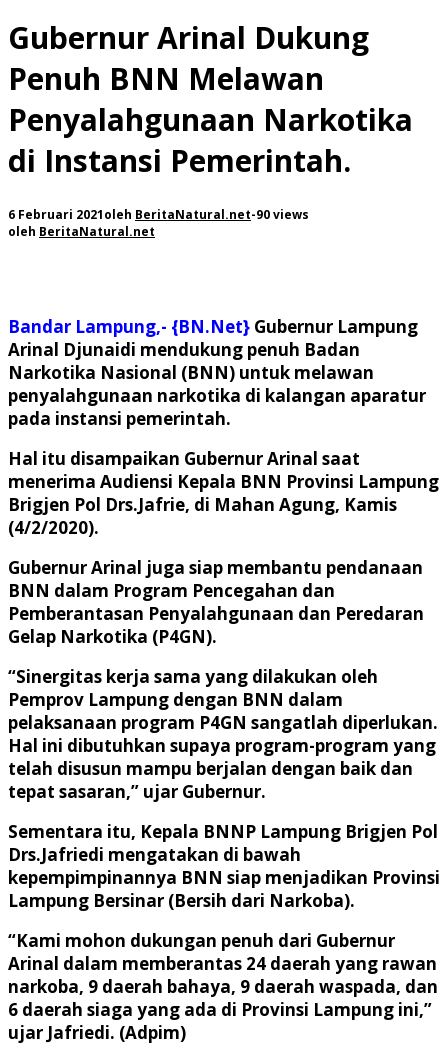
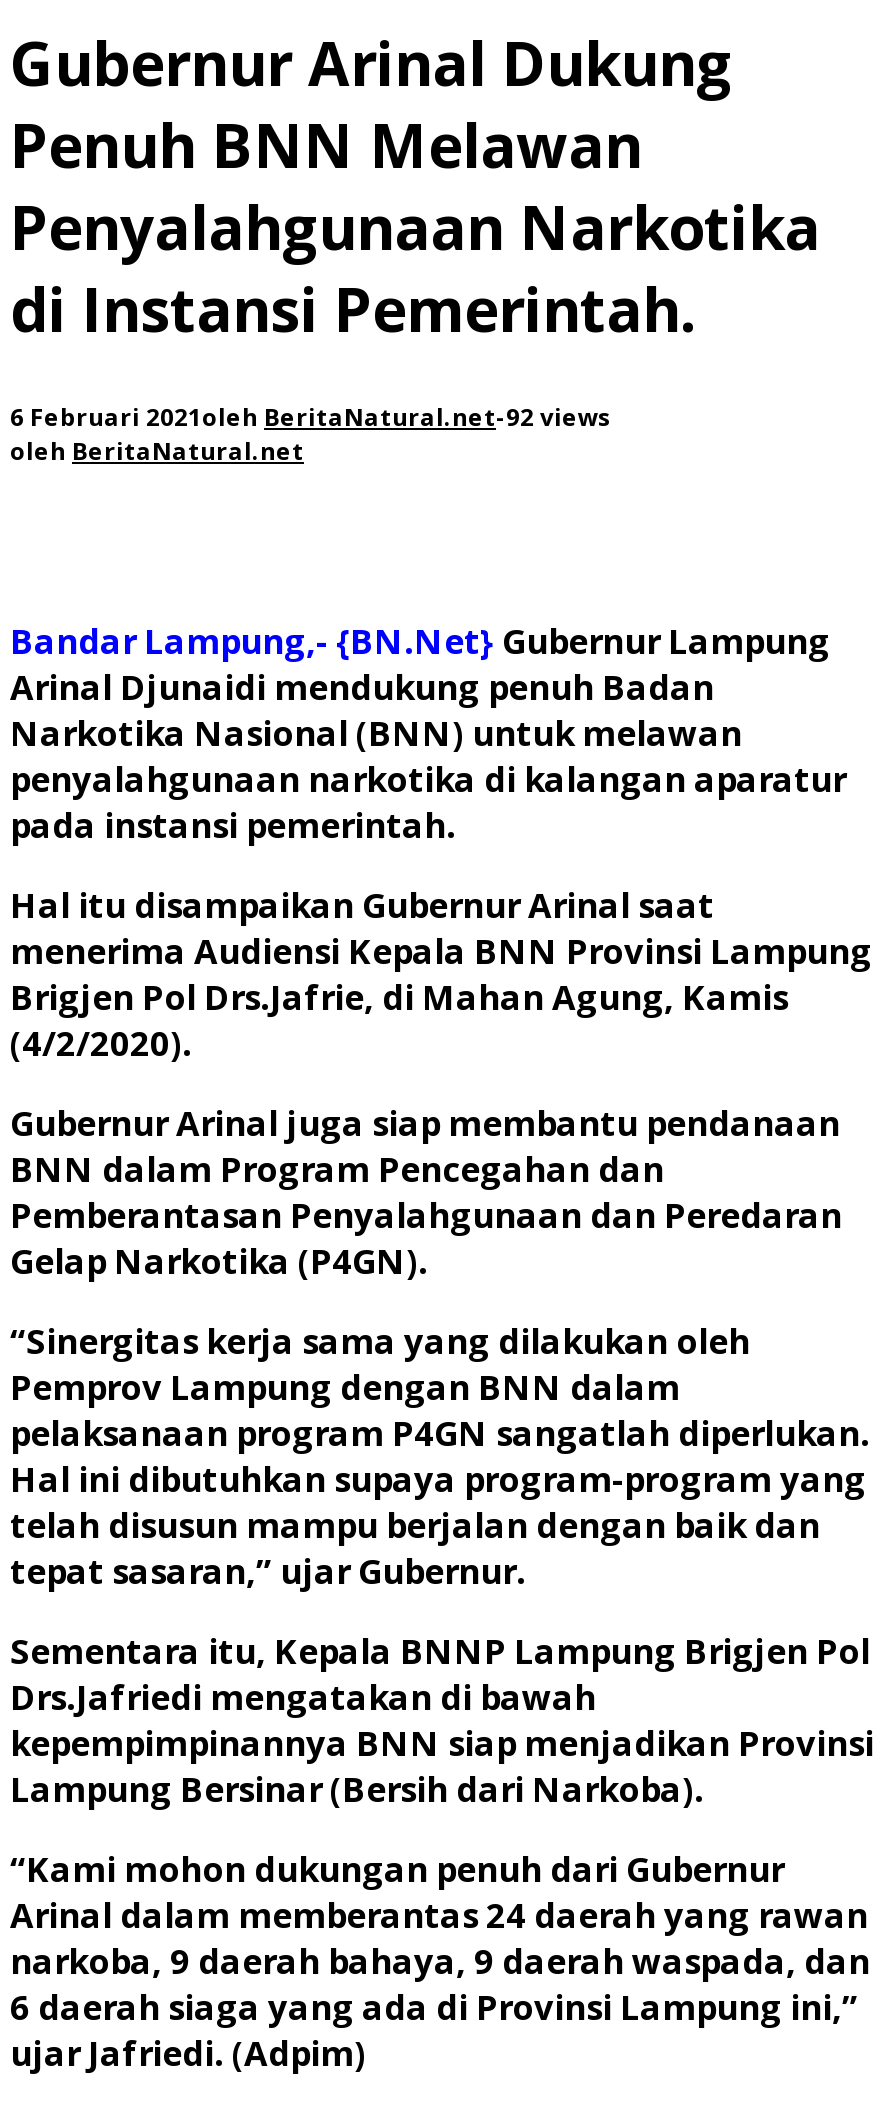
[8,206,309,223] 6 Februari 2021oleh BeritaNatural.net-90 views -> [10,400,612,434] 6 Februari 2021oleh BeritaNatural.net-92 views

